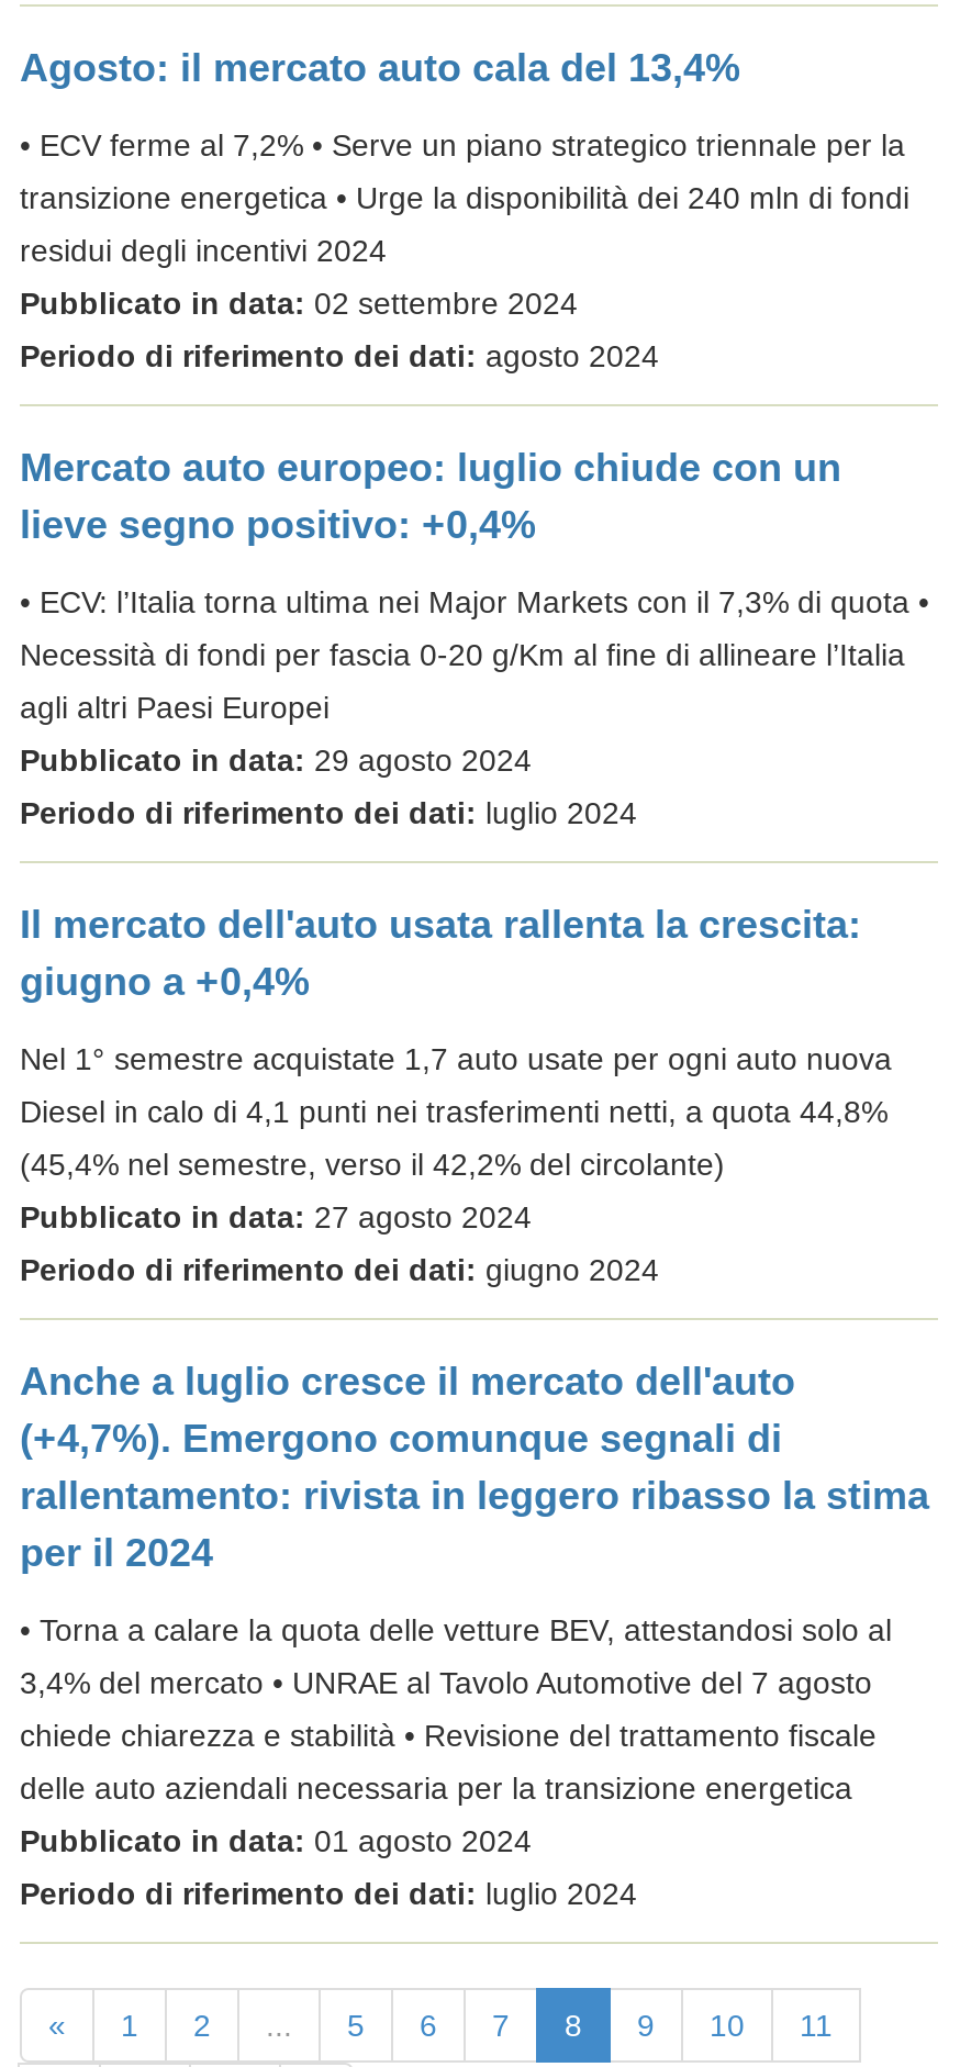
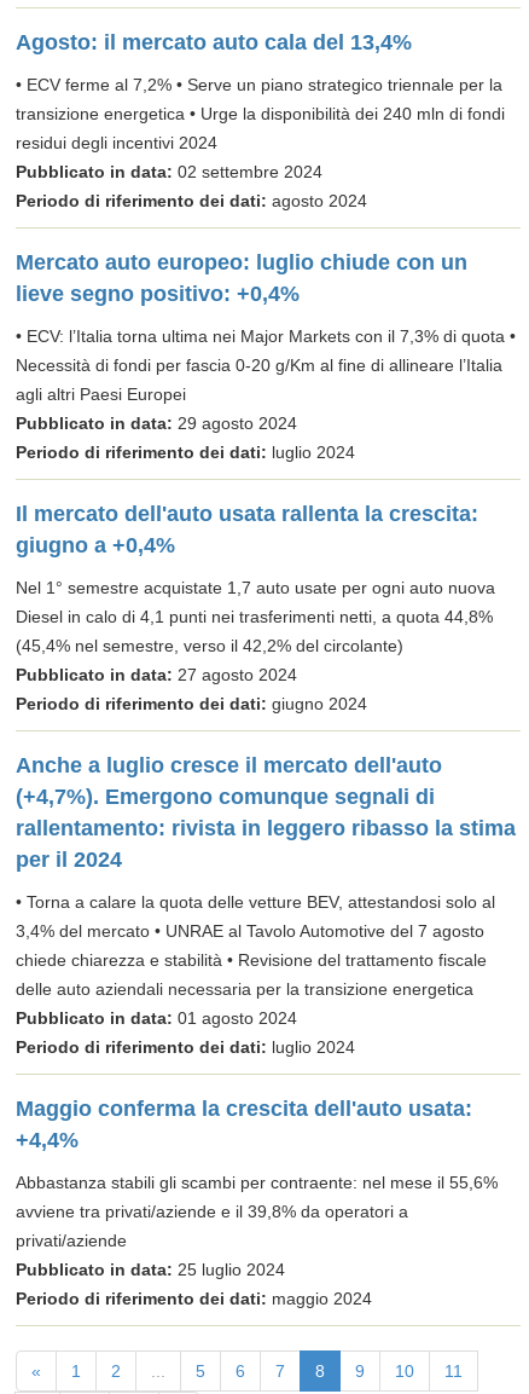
none -> [16,1097,498,1308] Maggio conferma la crescita dell'auto usata: | +4,4% | Abbastanza stabili gli scambi per contraente: nel mese il 55,6% | avviene tra privati/aziende e il 39,8% da operatori a | privati/aziende | Pubblicato in data: 25 luglio 2024 | Periodo di riferimento dei dati: maggio 2024

